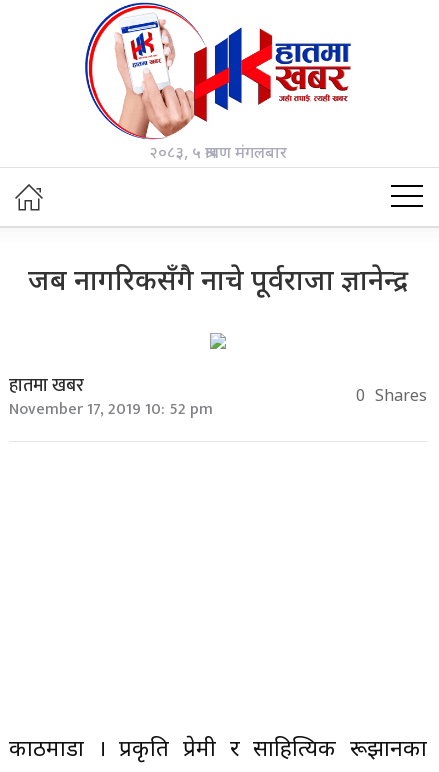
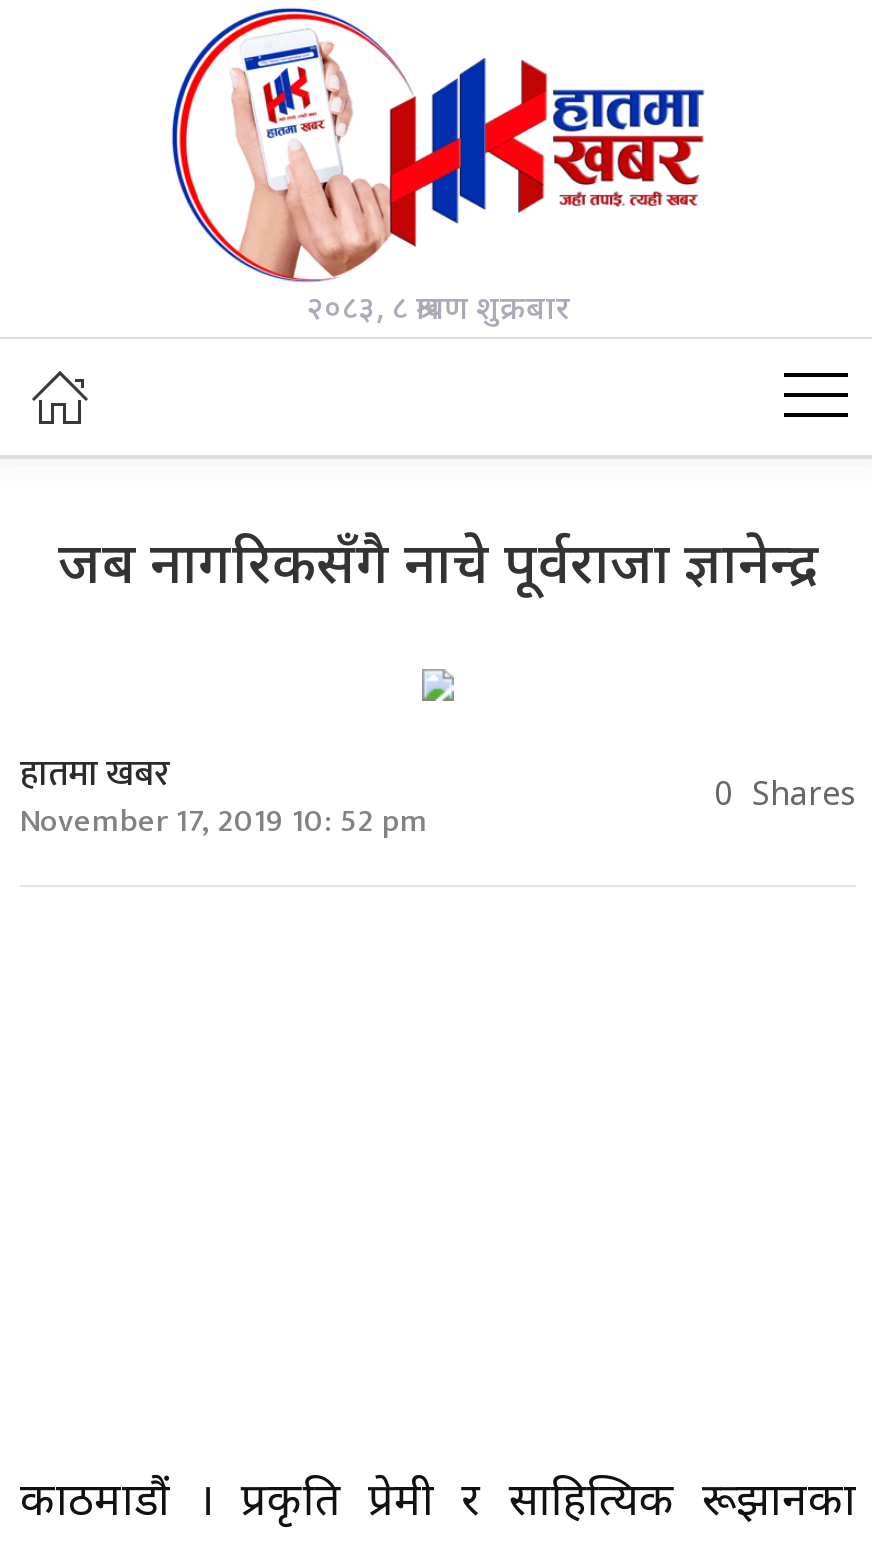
[149,144,287,165] २०८३, ५ श्रावण मंगलबार -> [306,291,570,333] २०८३, ८ श्रावण शुक्रबार

